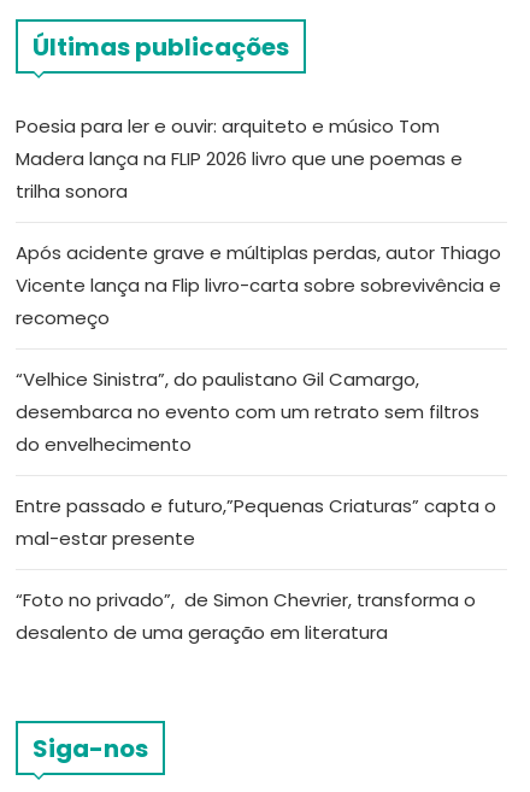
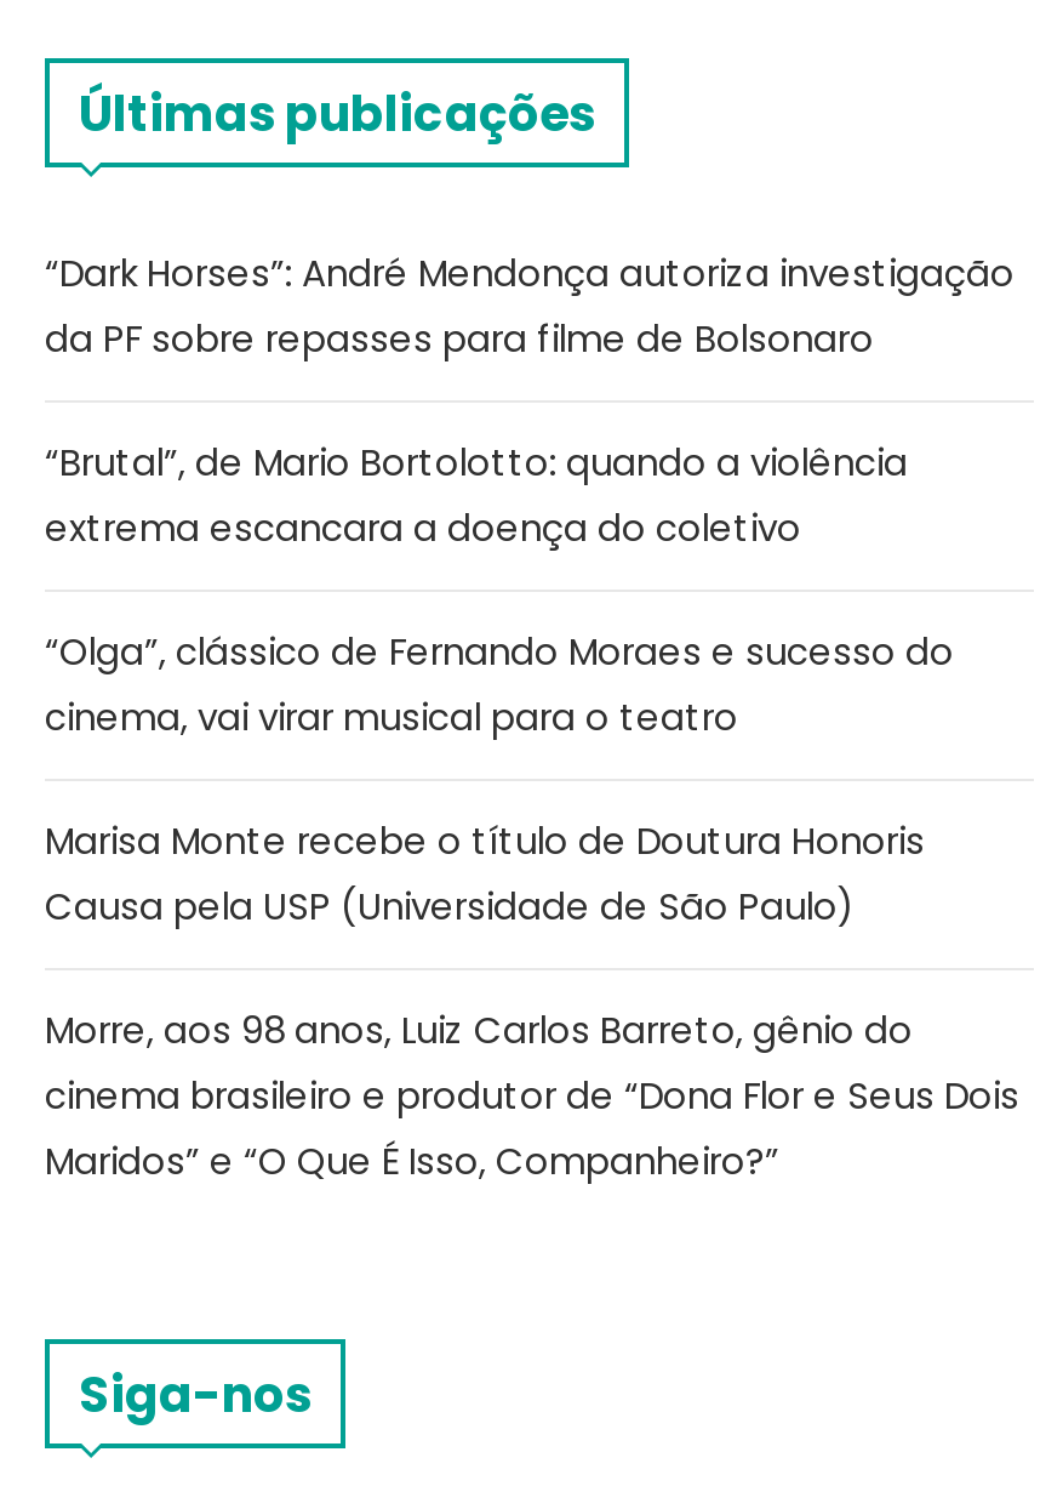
[16,113,463,203] Poesia para ler e ouvir: arquiteto e músico Tom | Madera lança na FLIP 2026 livro que une poemas e | trilha sonora -> [45,246,1015,363] “Dark Horses”: André Mendonça autoriza investigação | da PF sobre repasses para filme de Bolsonaro
[16,239,501,330] Após acidente grave e múltiplas perdas, autor Thiago | Vicente lança na Flip livro-carta sobre sobrevivência e | recomeço -> [45,435,908,552] “Brutal”, de Mario Bortolotto: quando a violência | extrema escancara a doença do coletivo
[16,366,479,456] “Velhice Sinistra”, do paulistano Gil Camargo, | desembarca no evento com um retrato sem filtros | do envelhecimento -> [45,625,954,741] “Olga”, clássico de Fernando Moraes e sucesso do | cinema, vai virar musical para o teatro
[16,492,496,550] Entre passado e futuro,”Pequenas Criaturas” capta o | mal-estar presente -> [45,814,925,930] Marisa Monte recebe o título de Doutura Honoris | Causa pela USP (Universidade de São Paulo)
[16,586,476,644] “Foto no privado”, de Simon Chevrier, transforma o | desalento de uma geração em literatura -> [45,1003,1019,1185] Morre, aos 98 anos, Luiz Carlos Barreto, gênio do | cinema brasileiro e produtor de “Dona Flor e Seus Dois | Maridos” e “O Que É Isso, Companheiro?”

